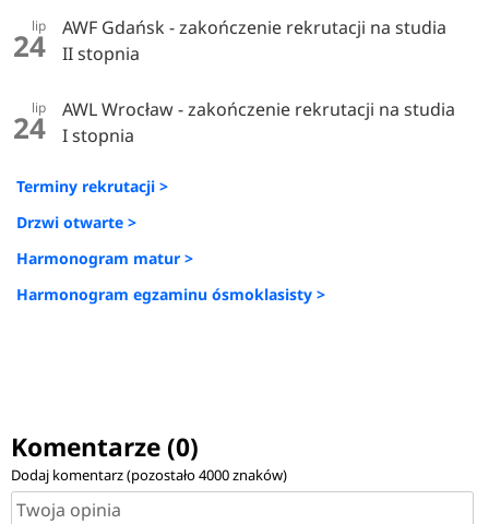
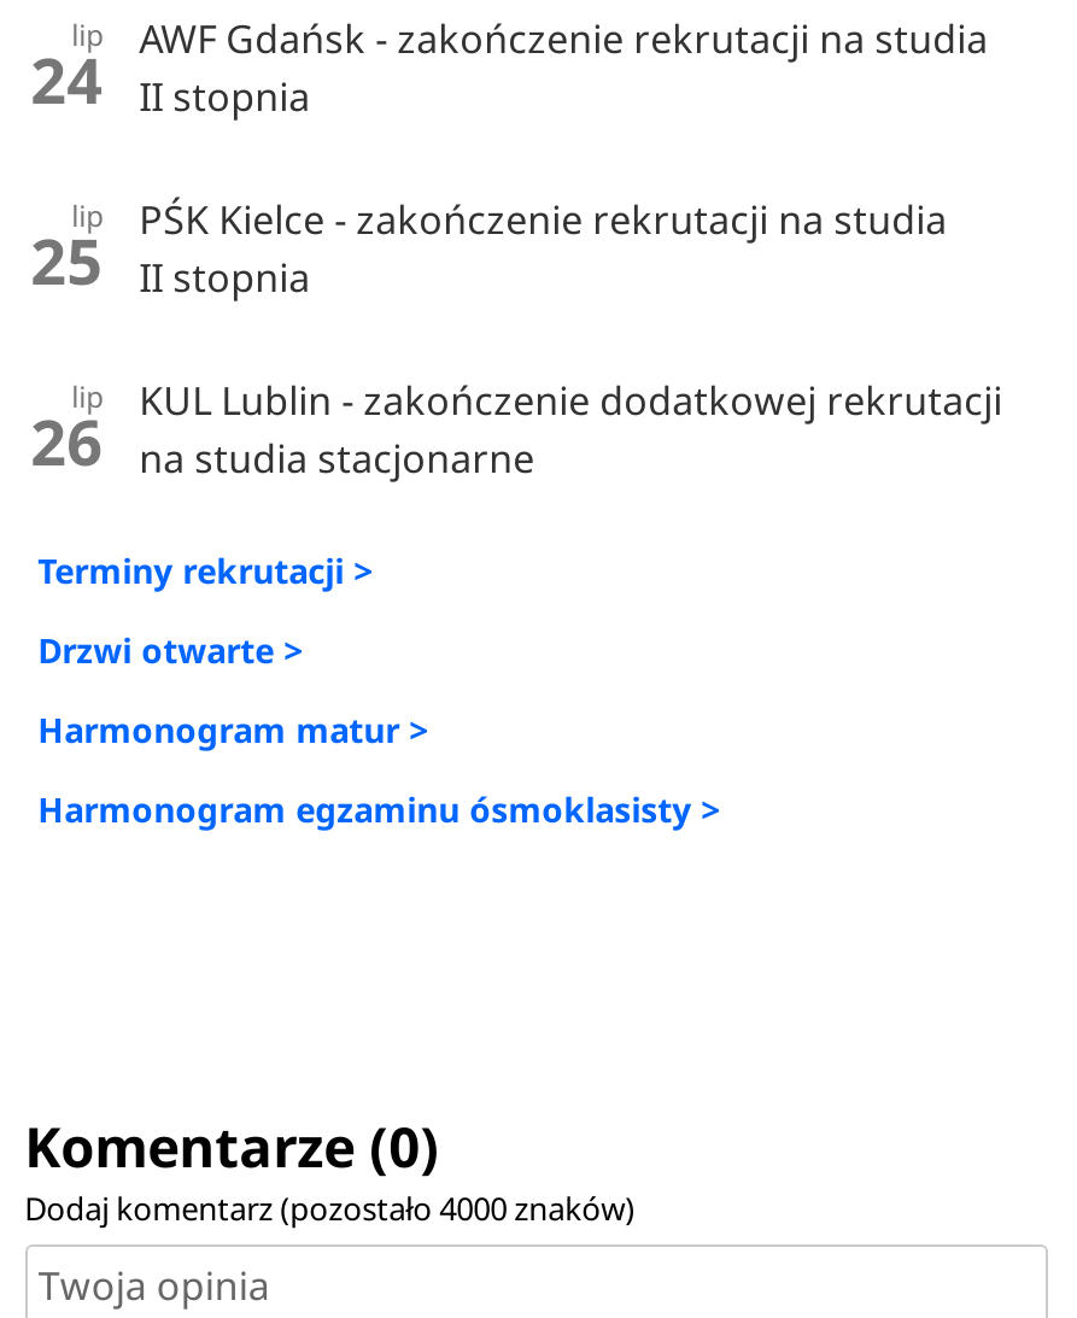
[13,97,455,148] 24 | AWL Wrocław - zakończenie rekrutacji na studia | I stopnia -> [30,193,1002,485] 25 | PŚK Kielce - zakończenie rekrutacji na studia | II stopnia | lip | 26 | KUL Lublin - zakończenie dodatkowej rekrutacji | na studia stacjonarne

